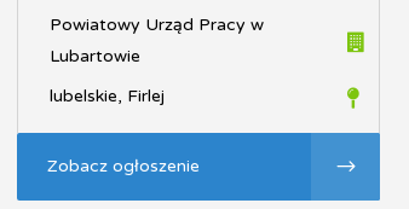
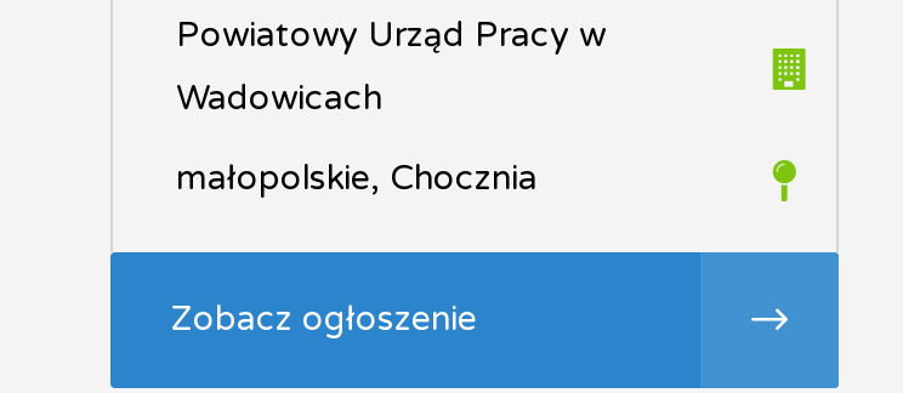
[50,46,140,66] Lubartowie -> [176,78,382,119] Wadowicach
[50,86,165,106] lubelskie, Firlej -> [176,158,538,199] małopolskie, Chocznia

